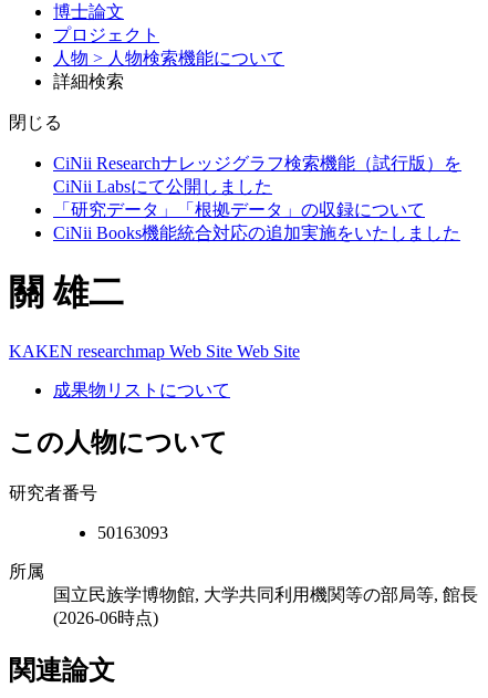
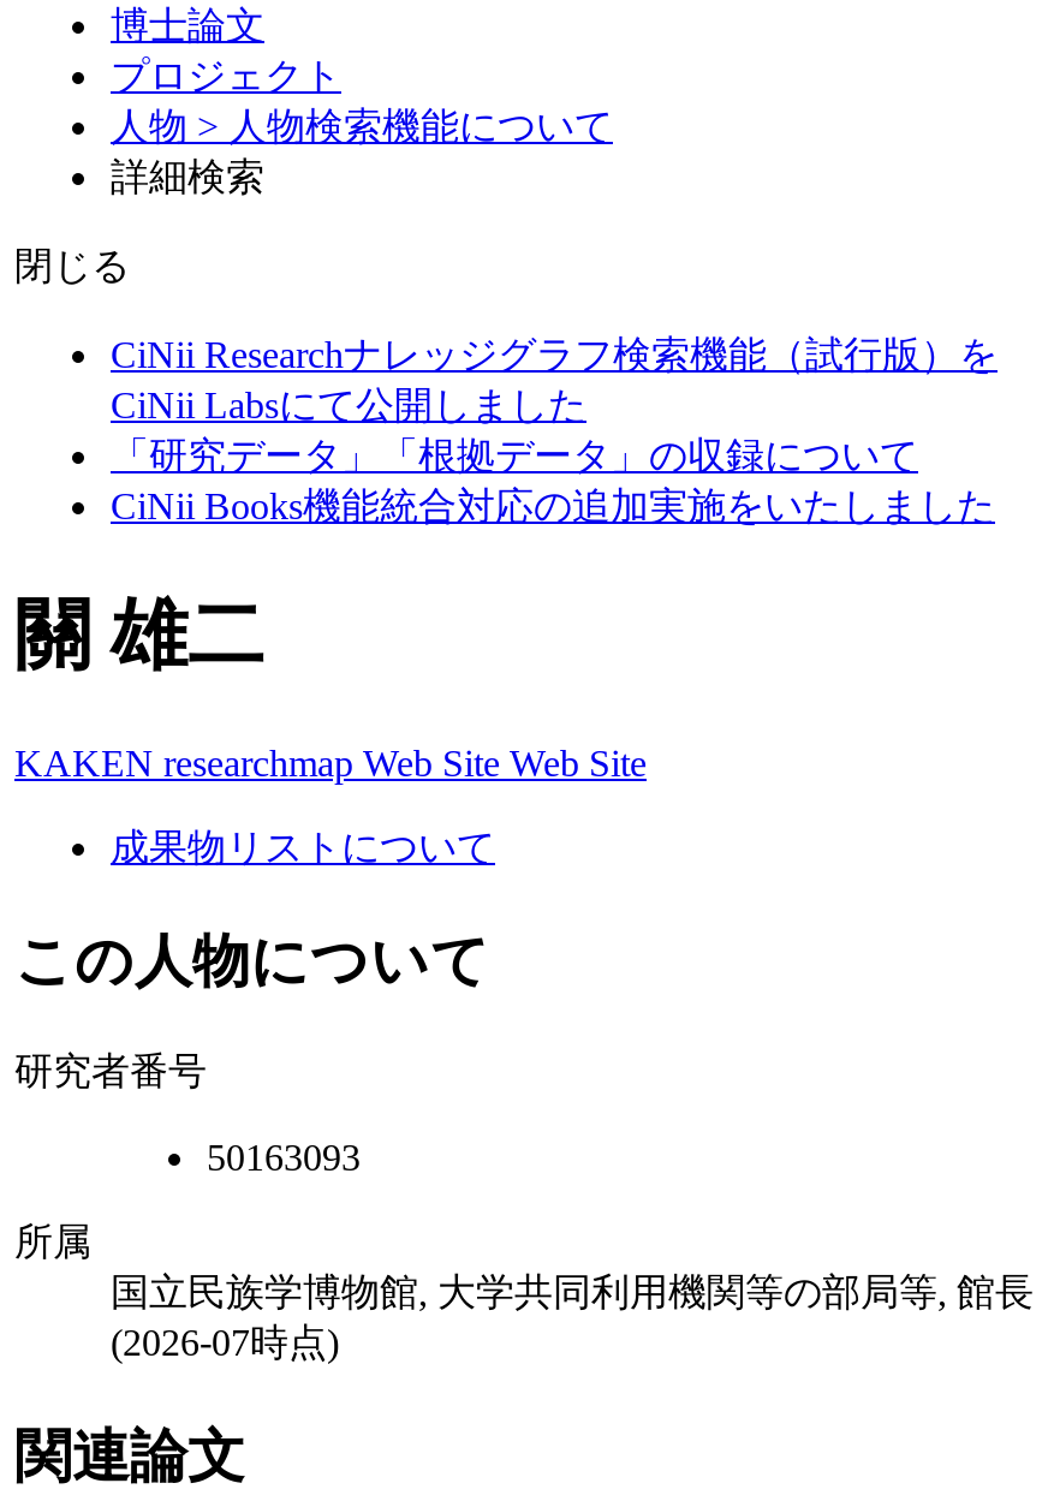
[53,608,158,627] (2026-06時点) -> [111,1321,339,1362] (2026-07時点)

